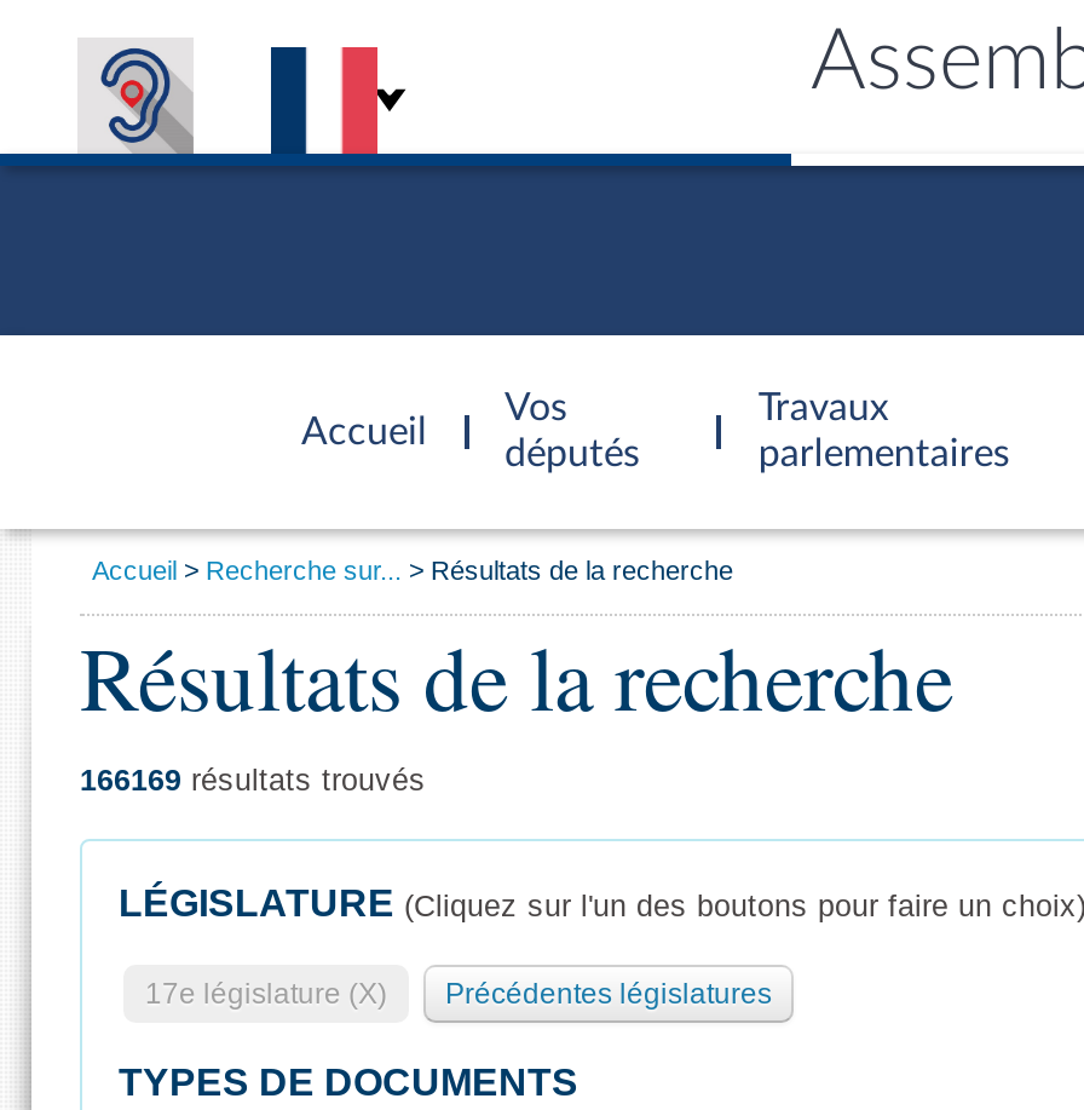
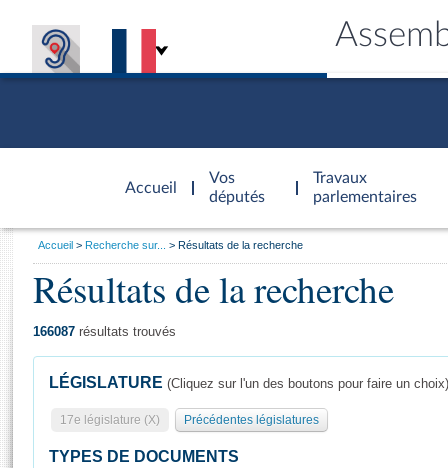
[80,764,426,798] 166169 résultats trouvés -> [33,325,176,339] 166087 résultats trouvés

